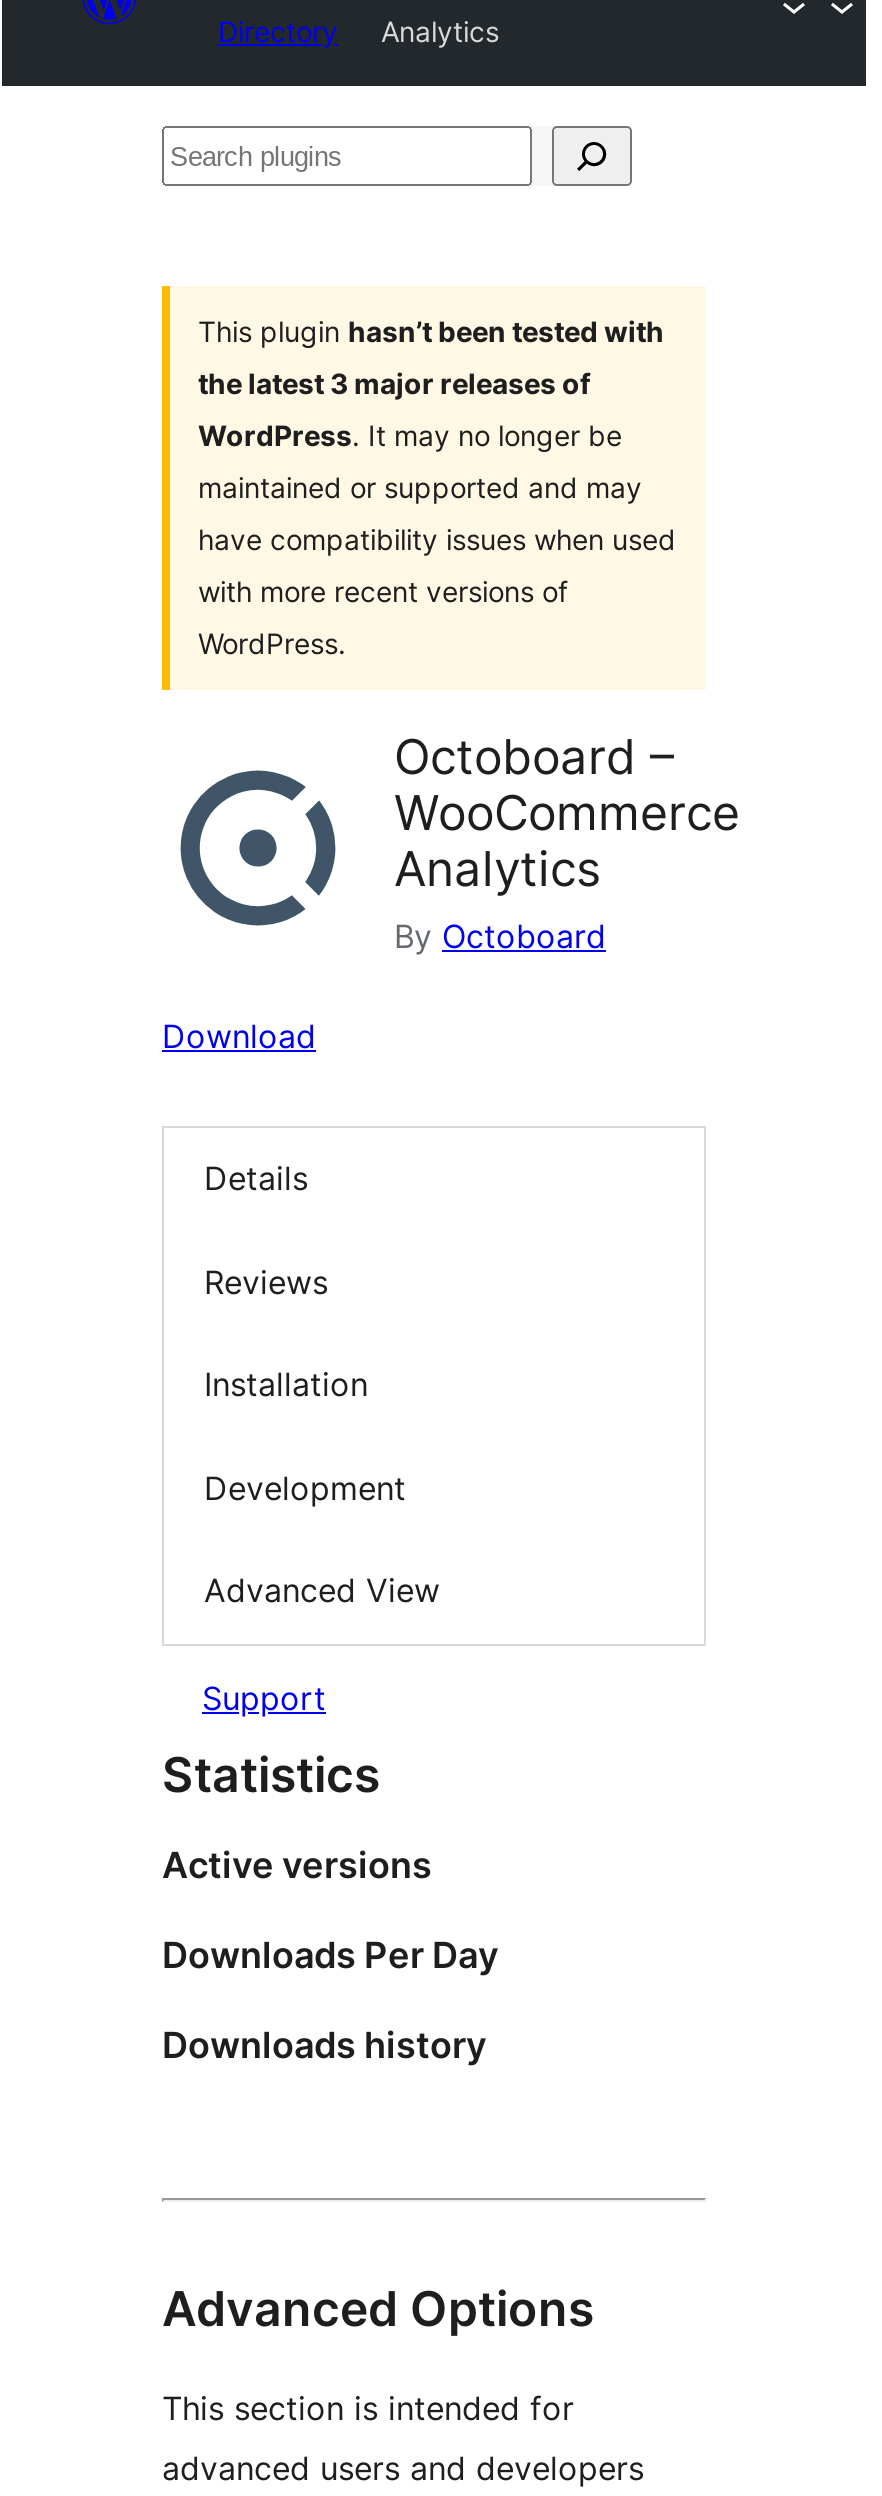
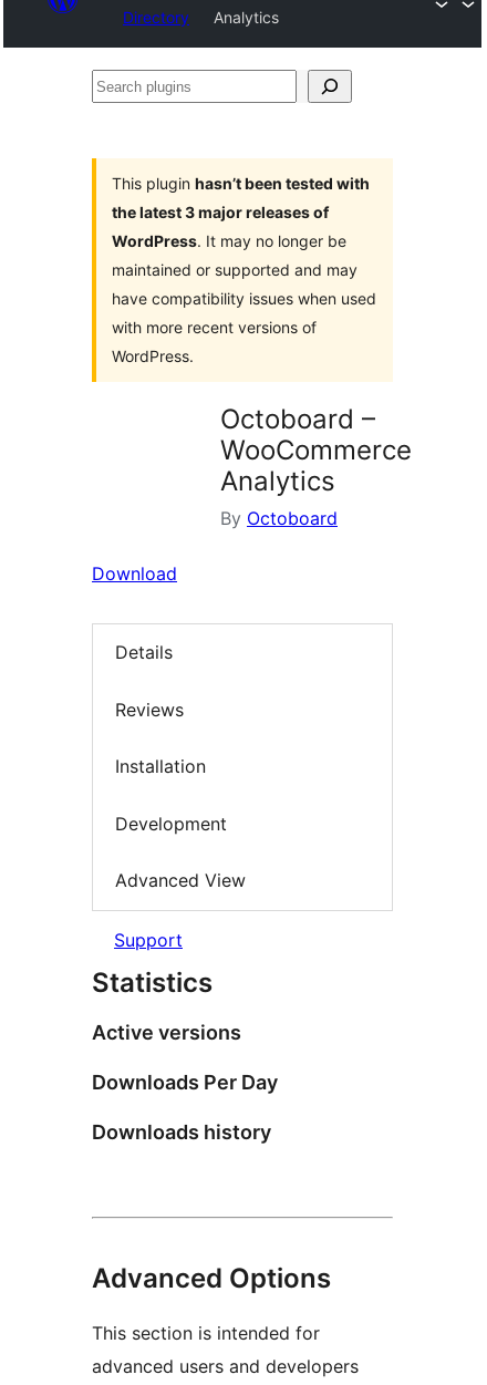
[178,768,338,928] [image] -> none

